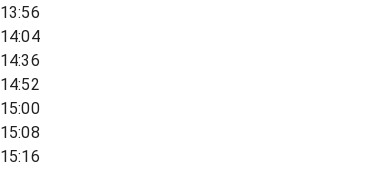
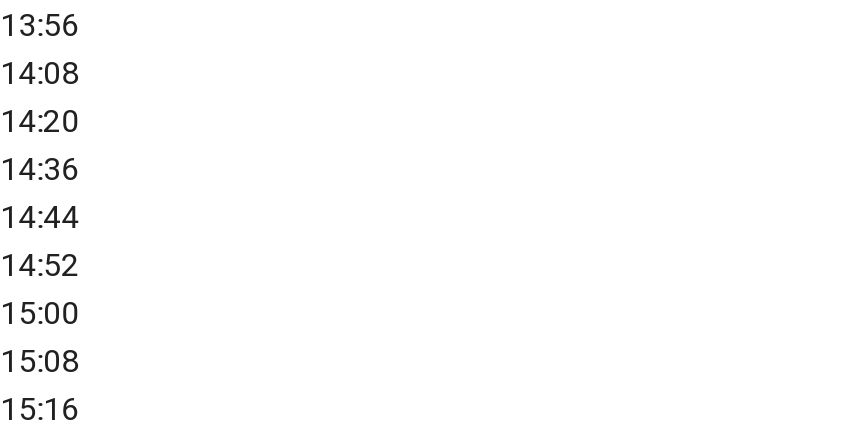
[0,27,40,46] 14:04 -> [0,54,80,140] 14:08 | 14:20
none -> [0,198,80,236] 14:44

